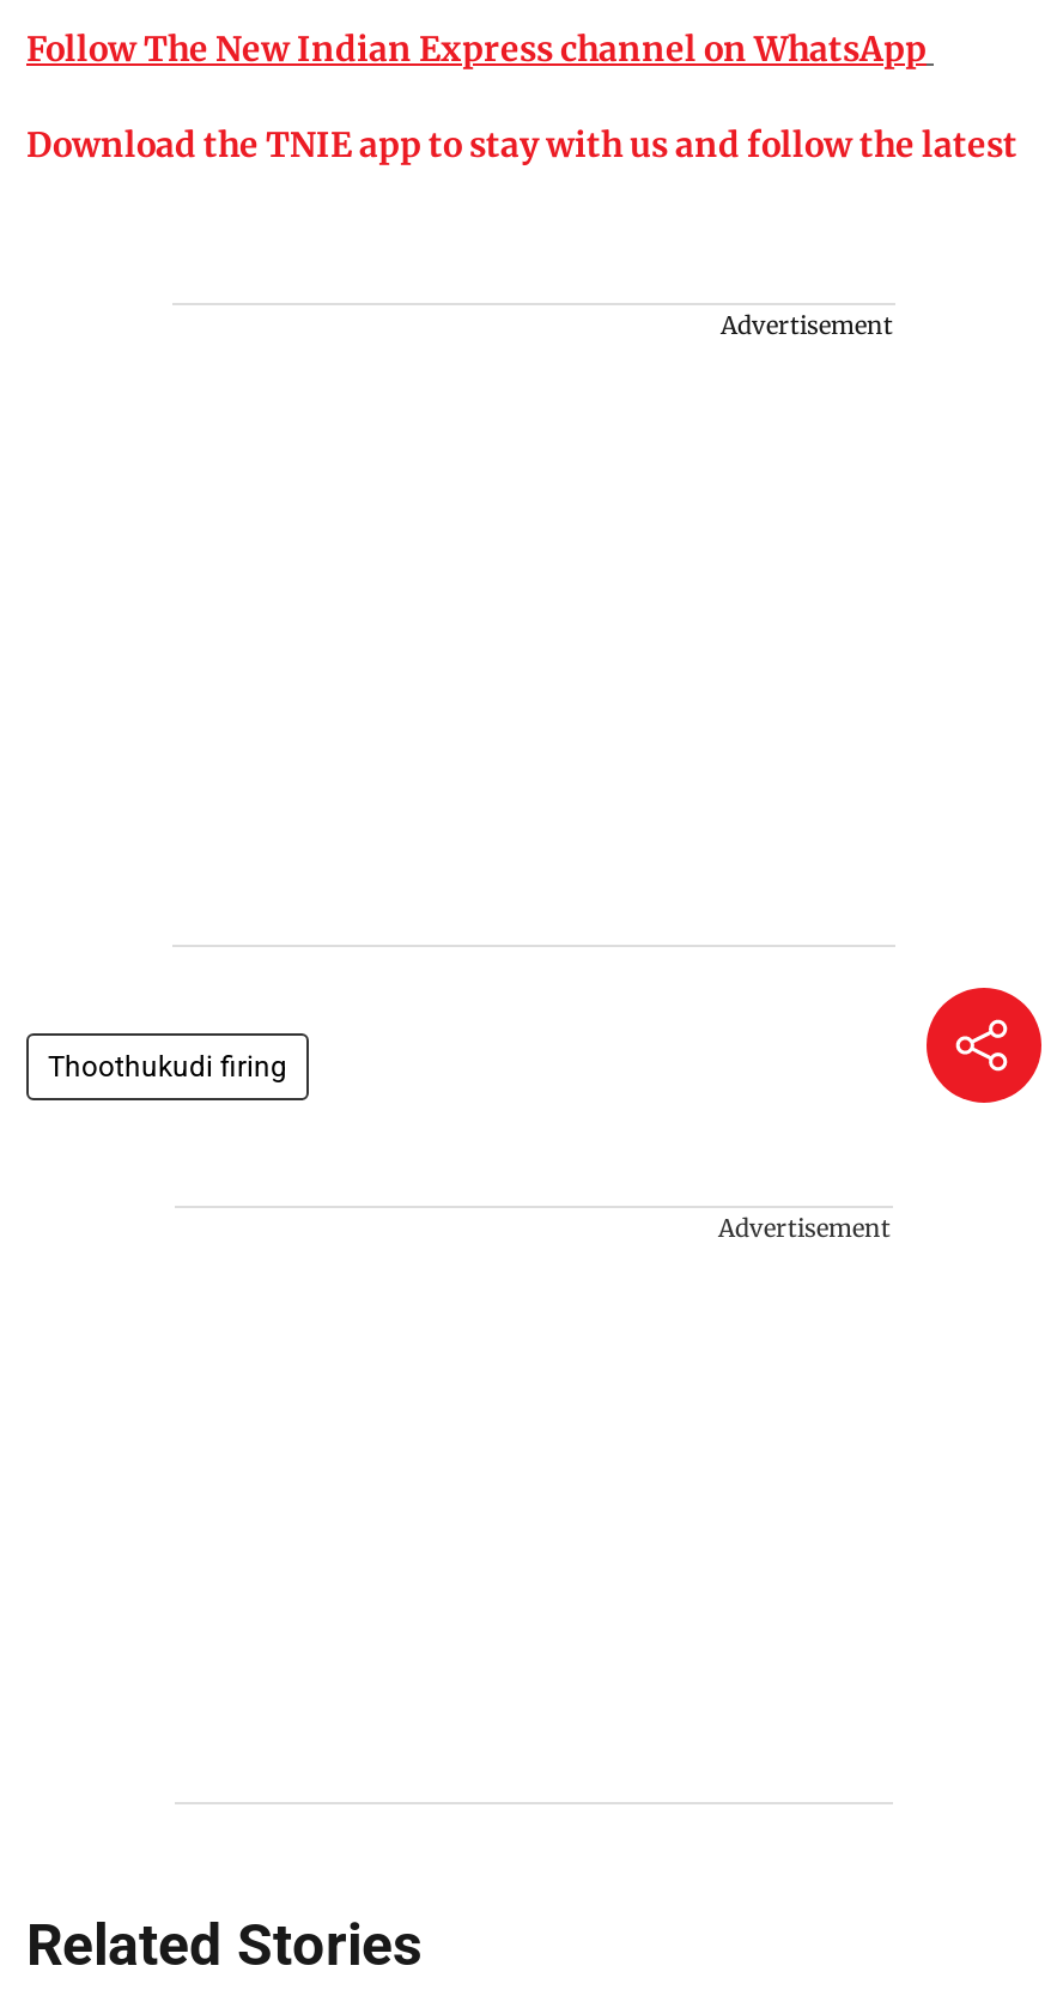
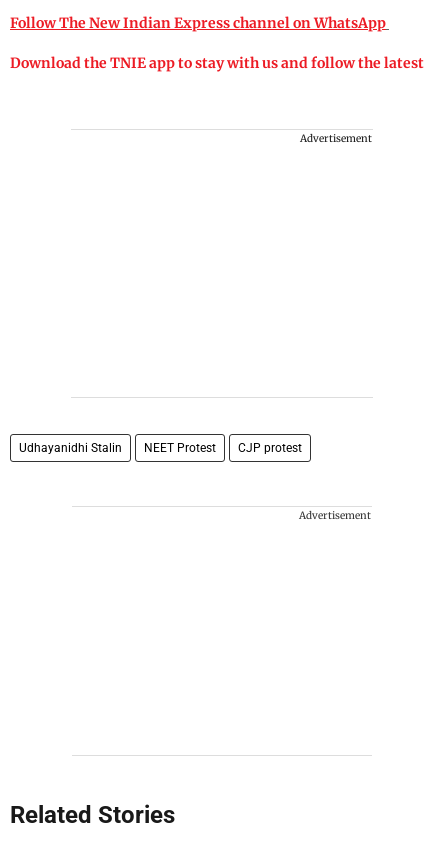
[924,984,1044,1106] [image] -> none
[48,1049,287,1083] Thoothukudi firing -> [19,441,302,455] Udhayanidhi Stalin | NEET Protest | CJP protest

